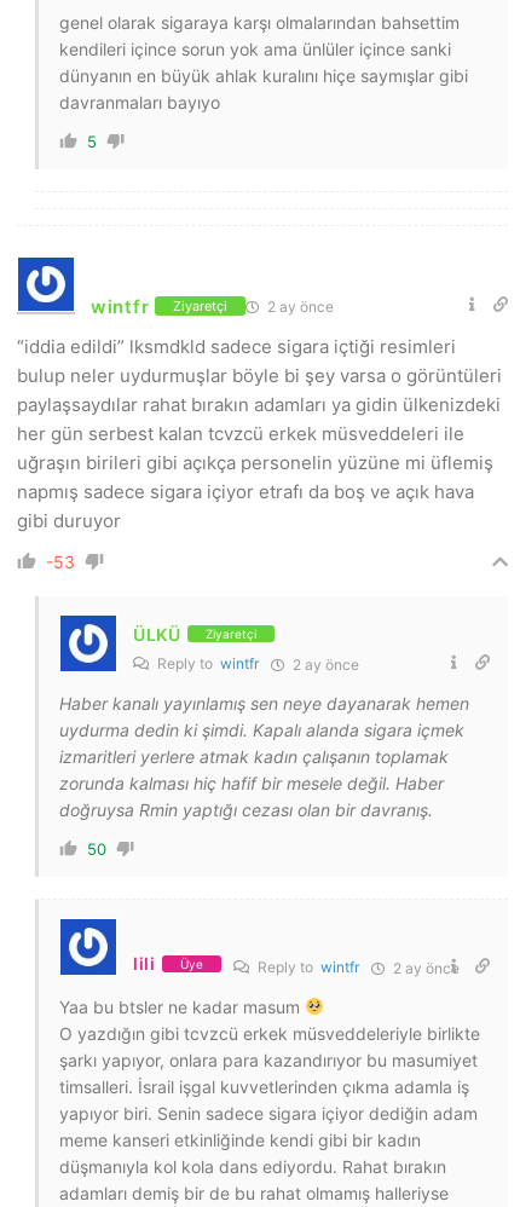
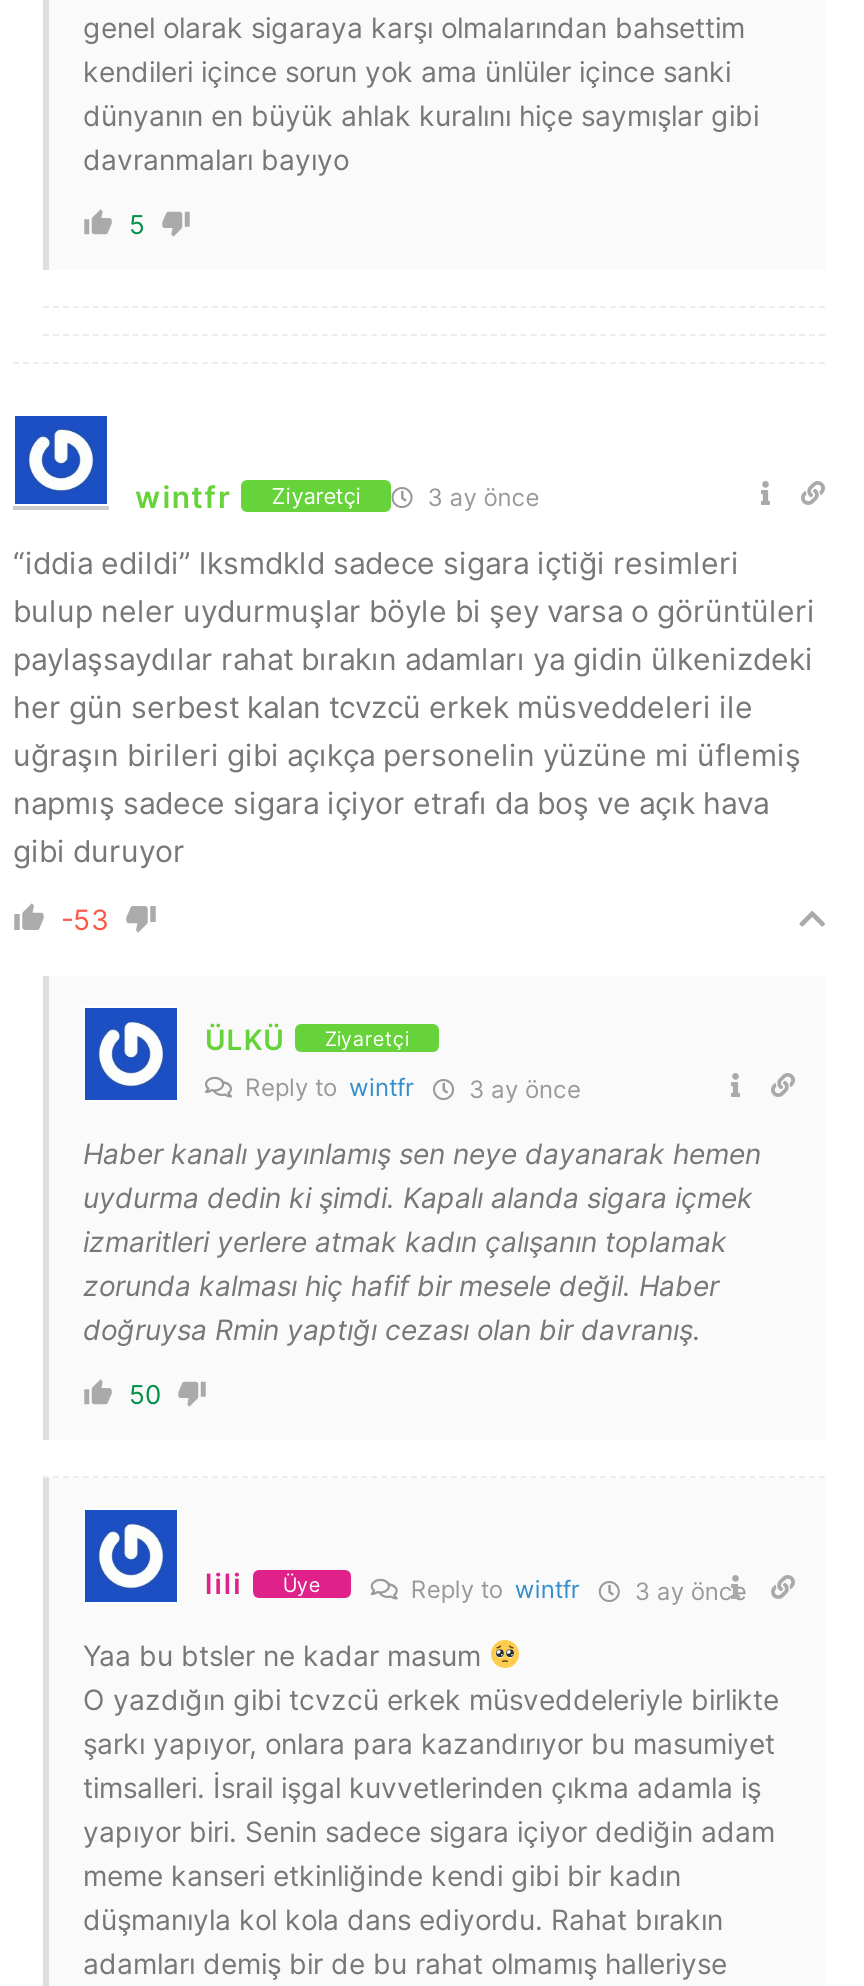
[264,297,334,315] 2 ay önce -> [421,482,539,512] 3 ay önce
[154,654,359,673] Reply to wintfr 2 ay önce -> [239,1072,581,1104] Reply to wintfr 3 ay önce
[254,958,459,977] Reply to wintfr 2 ay önce -> [405,1574,747,1606] Reply to wintfr 3 ay önce

